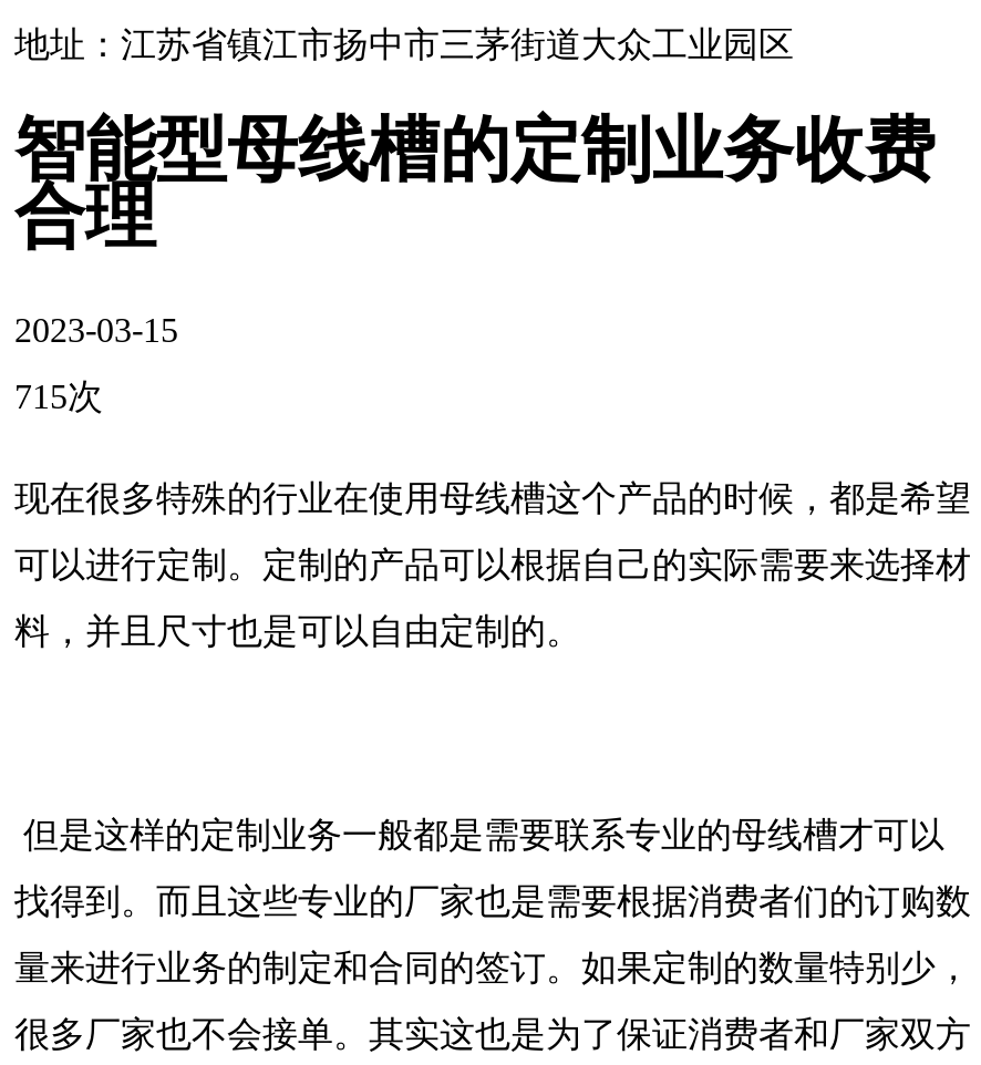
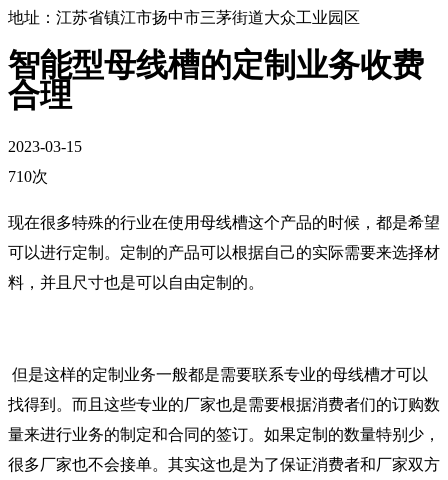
[14,377,103,415] 715次 -> [8,168,48,185] 710次

